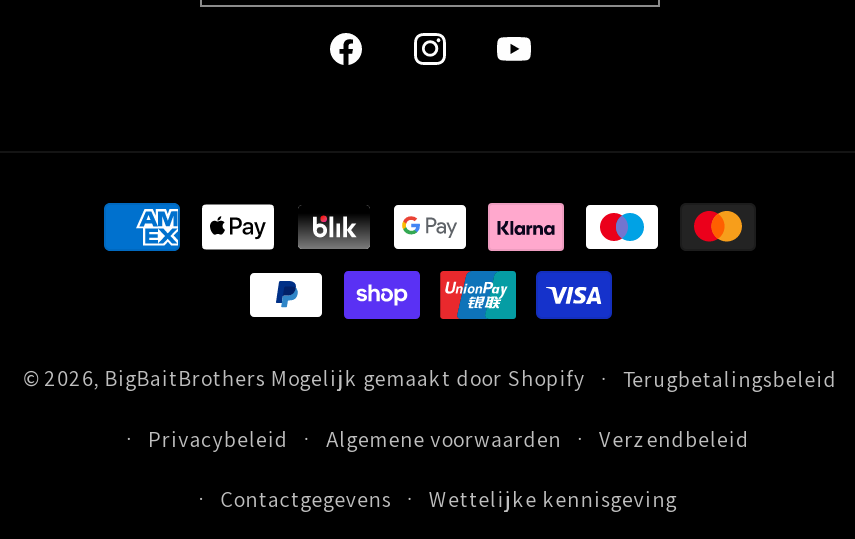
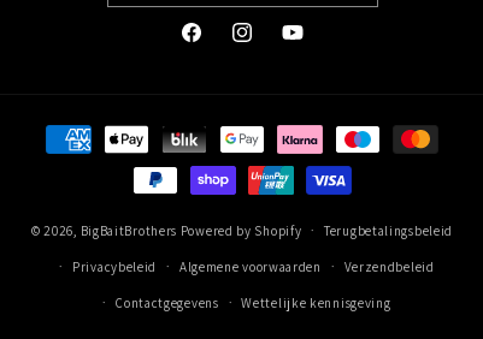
[23,363,585,391] © 2026, BigBaitBrothers Mogelijk gemaakt door Shopify -> [31,221,302,238] © 2026, BigBaitBrothers Powered by Shopify

